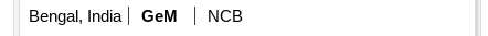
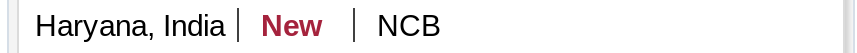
[29,7,178,25] Bengal, India | GeM -> [35,8,323,42] Haryana, India | New

